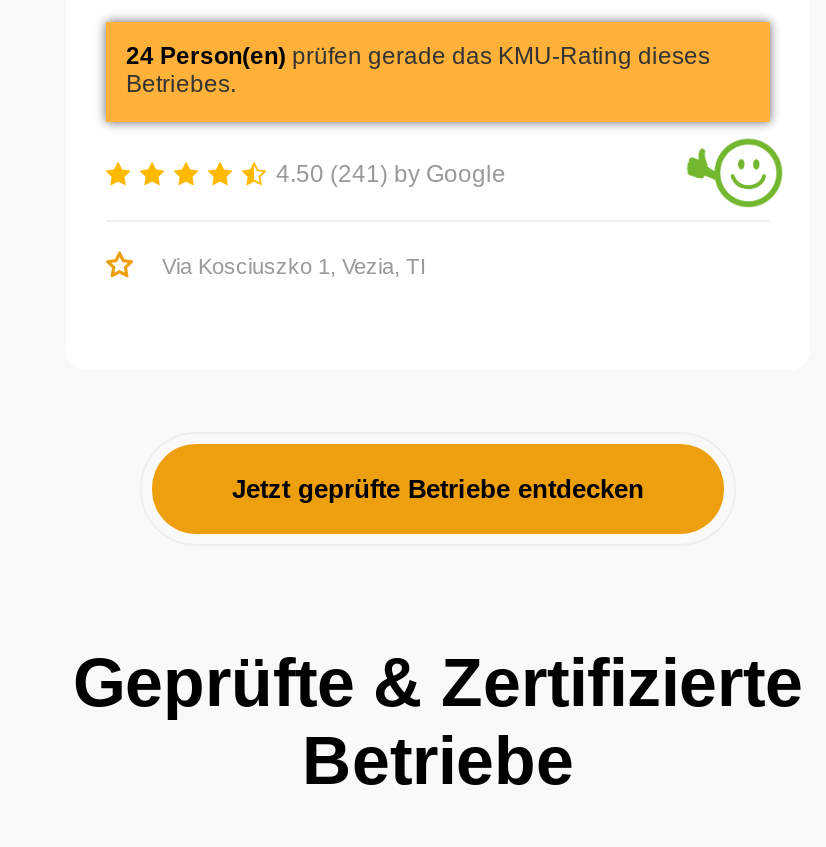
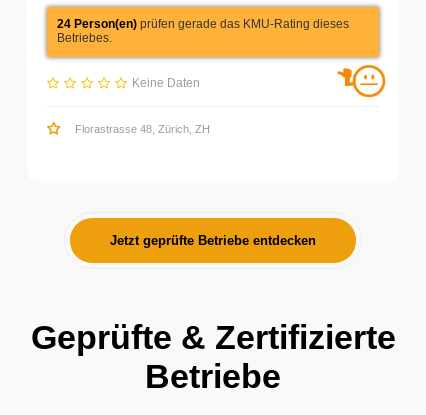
[686,137,784,209] [image] -> [337,64,386,99] [image]
[276,160,506,188] 4.50 (241) by Google -> [132,75,200,89] Keine Daten
[162,254,426,278] Via Kosciuszko 1, Vezia, TI -> [75,122,210,134] Florastrasse 48, Zürich, ZH

